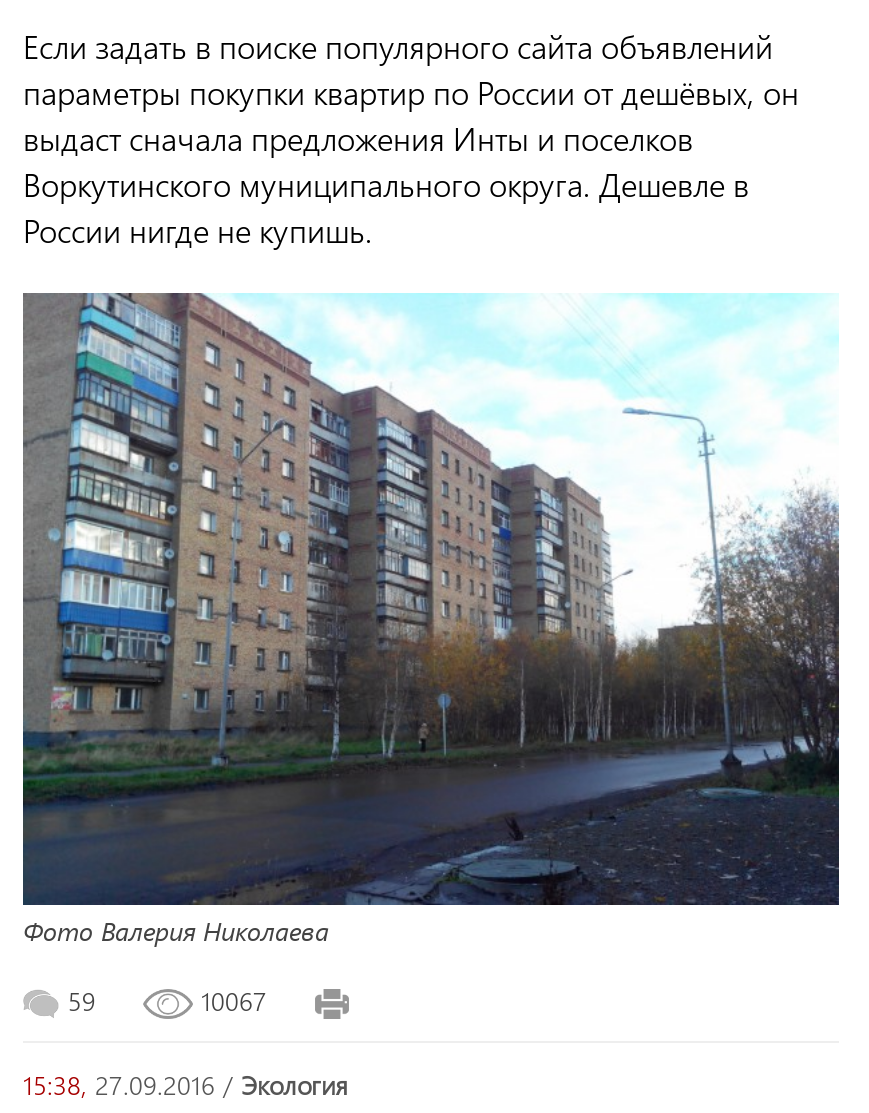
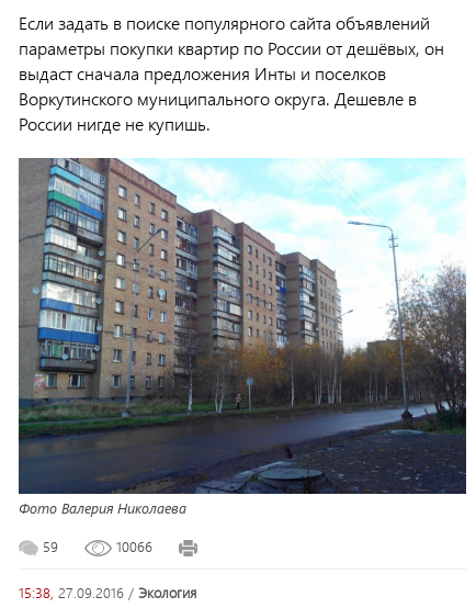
[193,983,275,1017] 10067 -> [112,537,157,555] 10066

